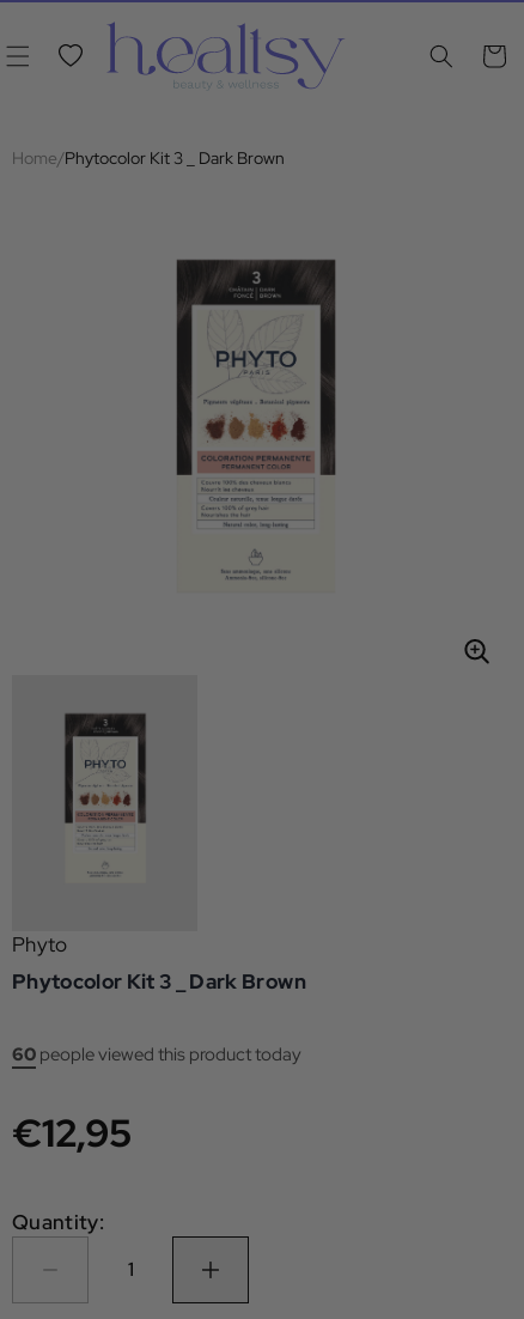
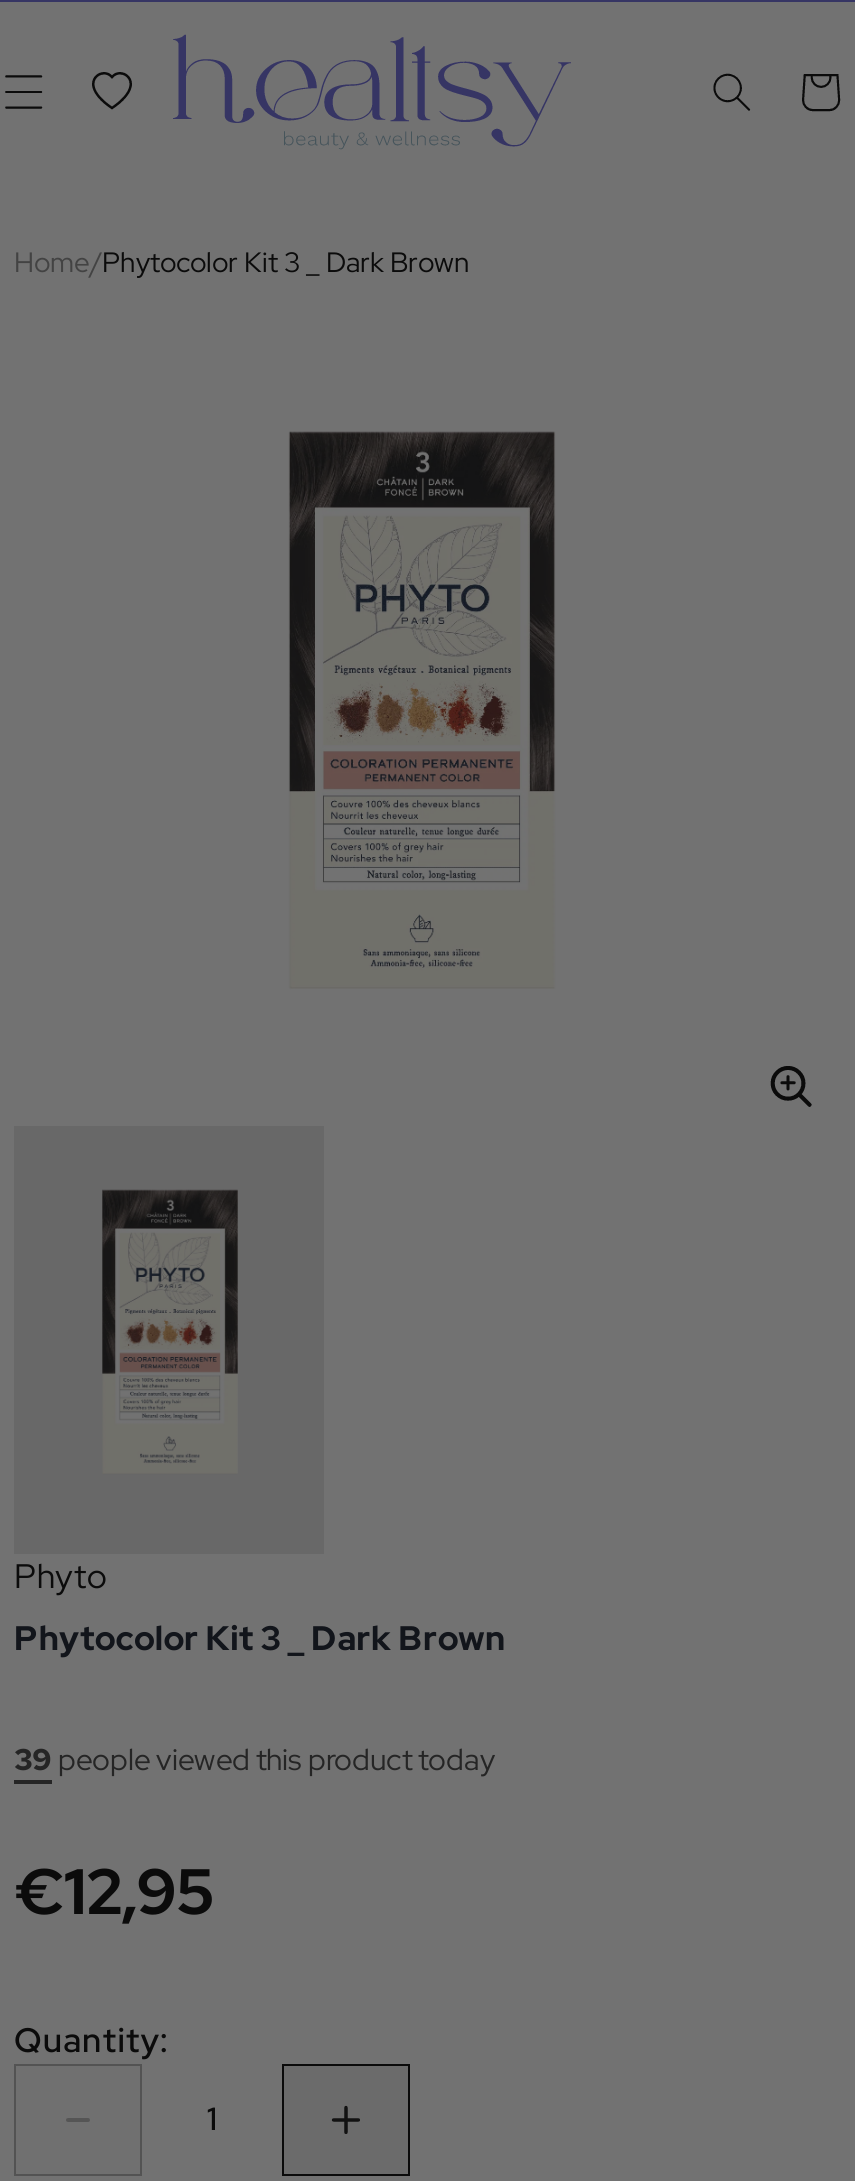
[12,1042,301,1066] 60 people viewed this product today -> [14,1739,496,1779] 39 people viewed this product today

